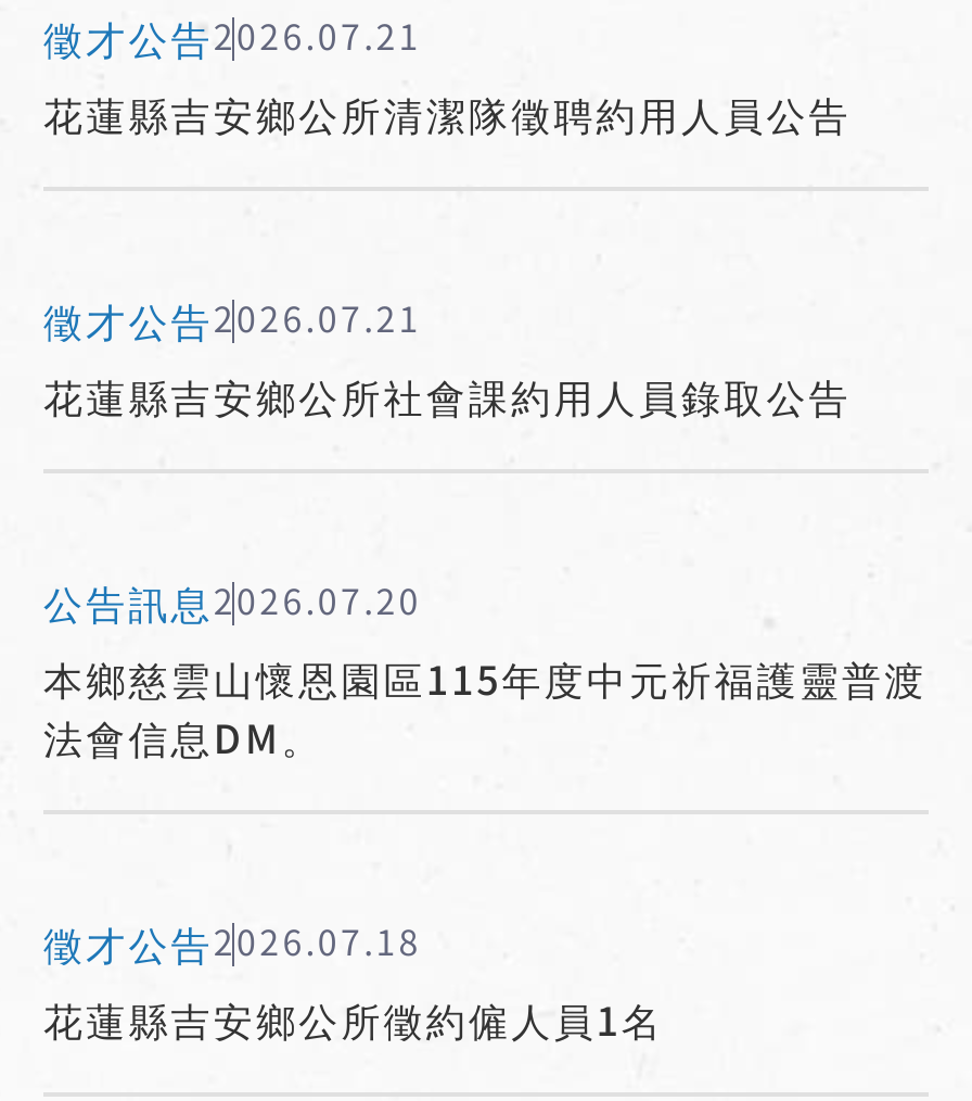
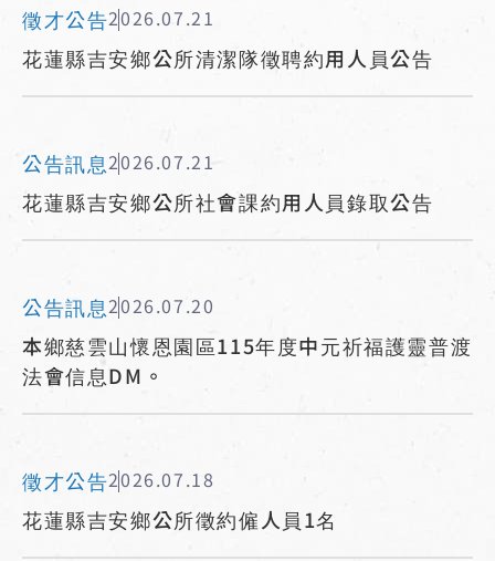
[43,290,422,347] 徵才公告2026.07.21 -> [22,148,215,177] 公告訊息2026.07.21

